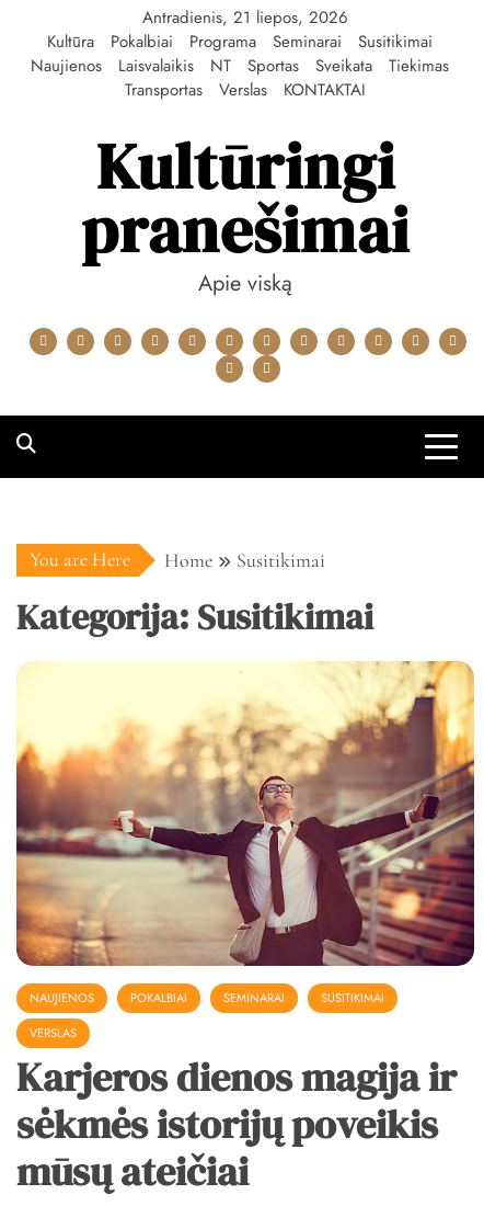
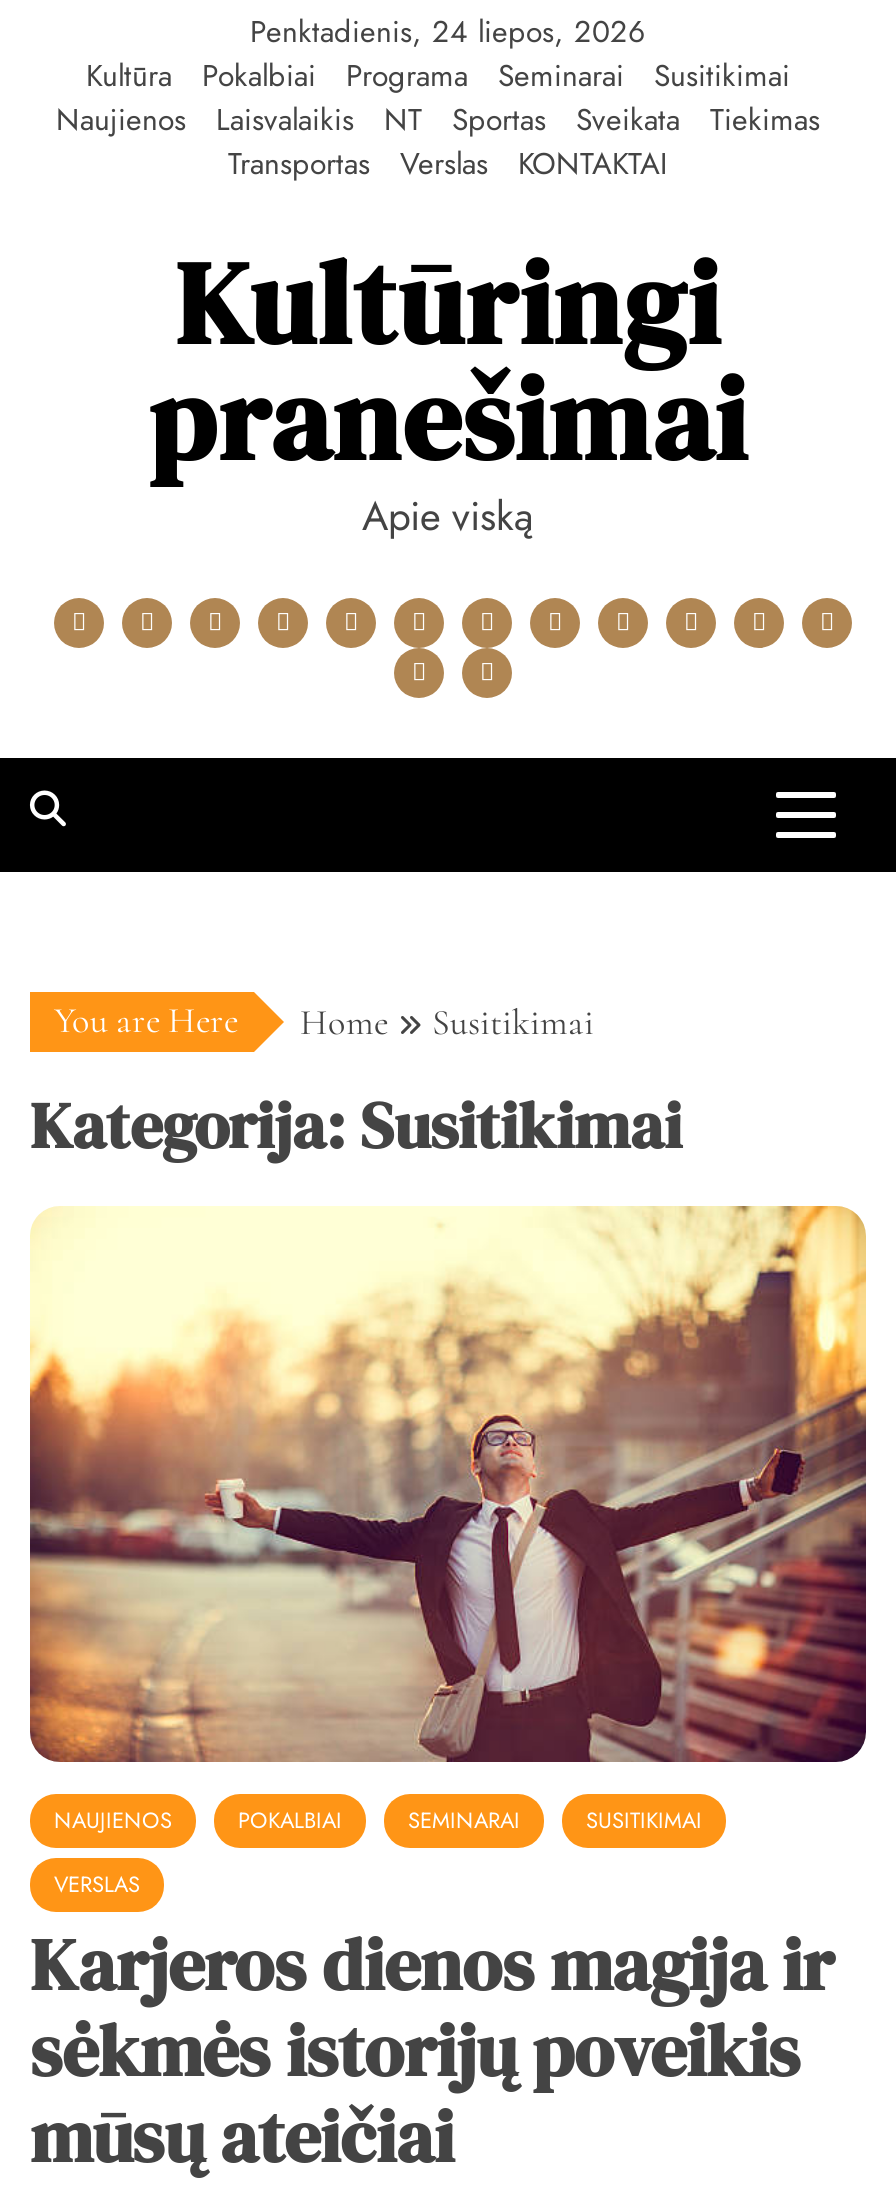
[142,5,348,30] Antradienis, 21 liepos, 2026 -> [250,10,646,54] Penktadienis, 24 liepos, 2026

